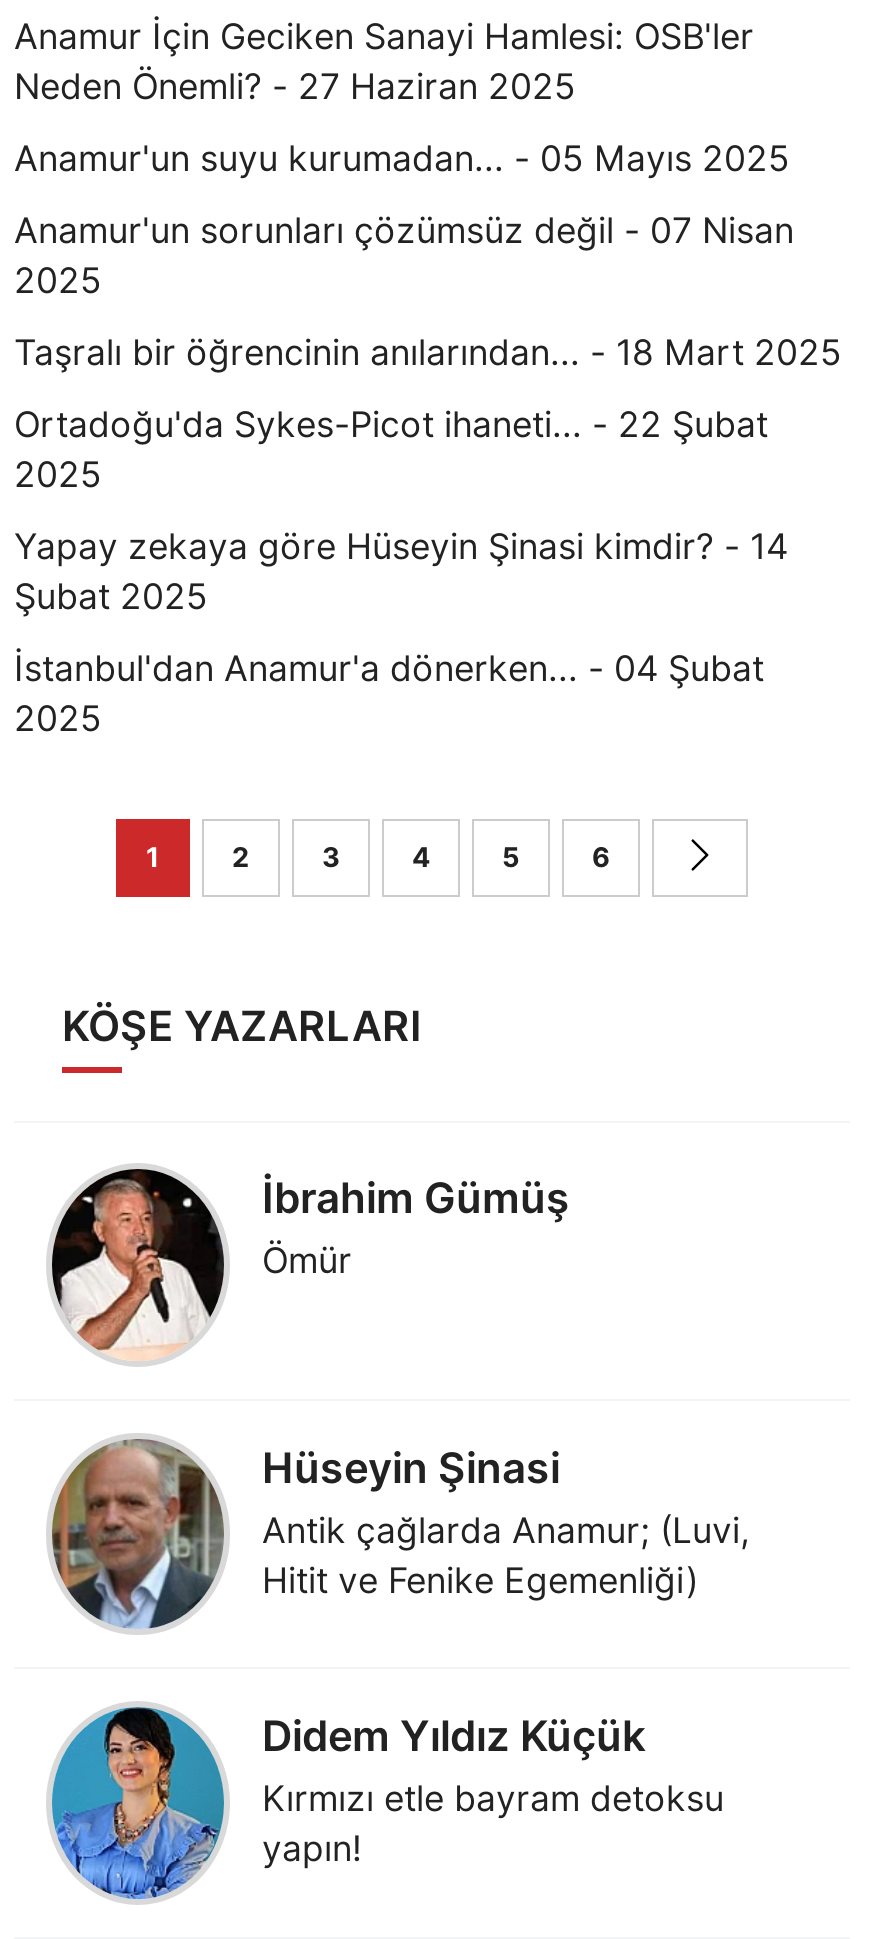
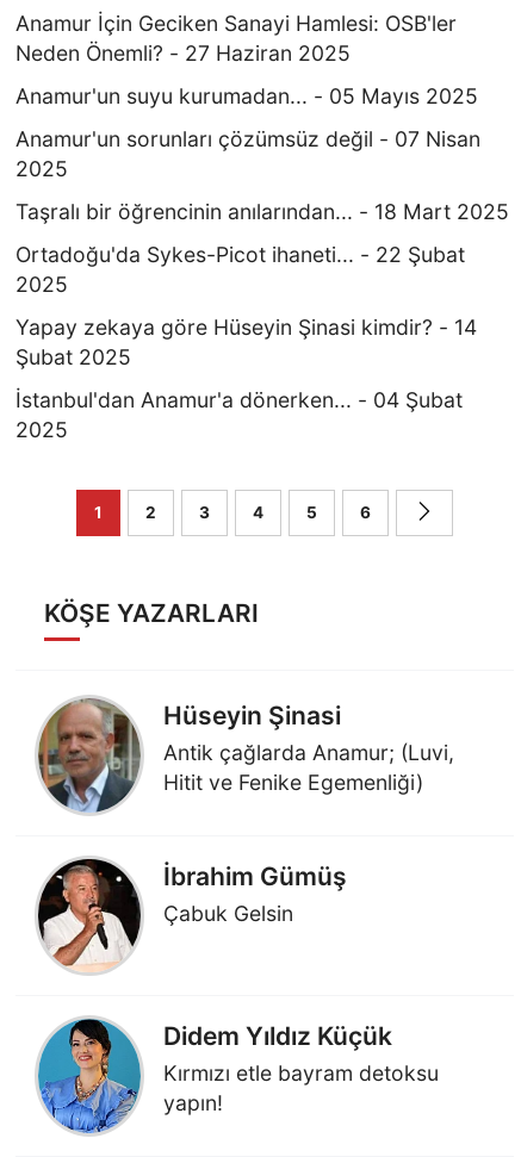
moved [50,1169,570,1361] -> [37,859,347,972]: [image] | İbrahim Gümüş
[262,1239,352,1281] Ömür -> none
moved [46,1431,750,1635] -> [35,693,454,815]: [image] | Hüseyin Şinasi | Antik çağlarda Anamur; (Luvi, | Hitit ve Fenike Egemenliği)
none -> [163,900,293,925] Çabuk Gelsin

